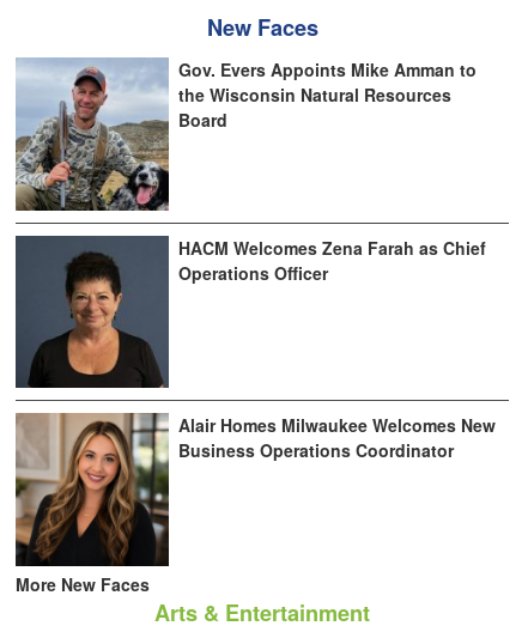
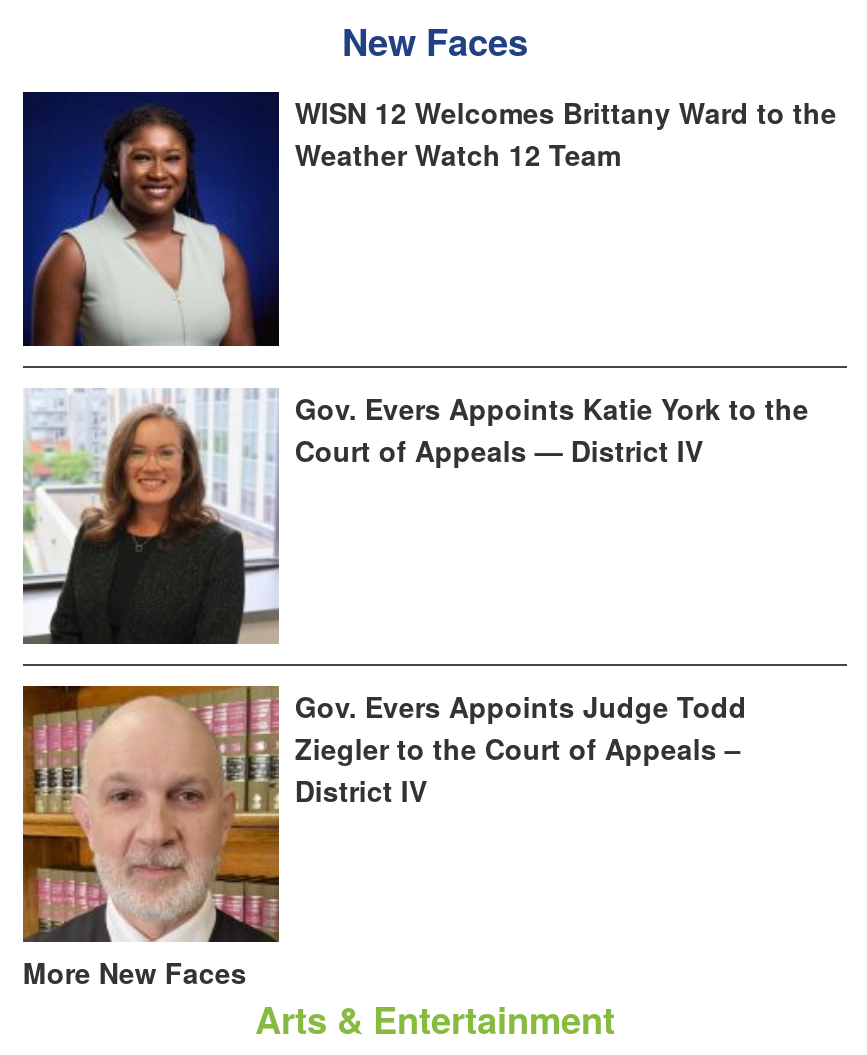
[14,57,476,212] [image] | Gov. Evers Appoints Mike Amman to | the Wisconsin Natural Resources | Board -> [21,90,837,348] [image] | WISN 12 Welcomes Brittany Ward to the | Weather Watch 12 Team
[14,235,486,388] [image] | HACM Welcomes Zena Farah as Chief | Operations Officer -> [21,389,809,646] [image] | Gov. Evers Appoints Katie York to the | Court of Appeals — District IV
[14,412,496,567] [image] | Alair Homes Milwaukee Welcomes New | Business Operations Coordinator -> [21,686,747,942] [image] | Gov. Evers Appoints Judge Todd | Ziegler to the Court of Appeals – | District IV

